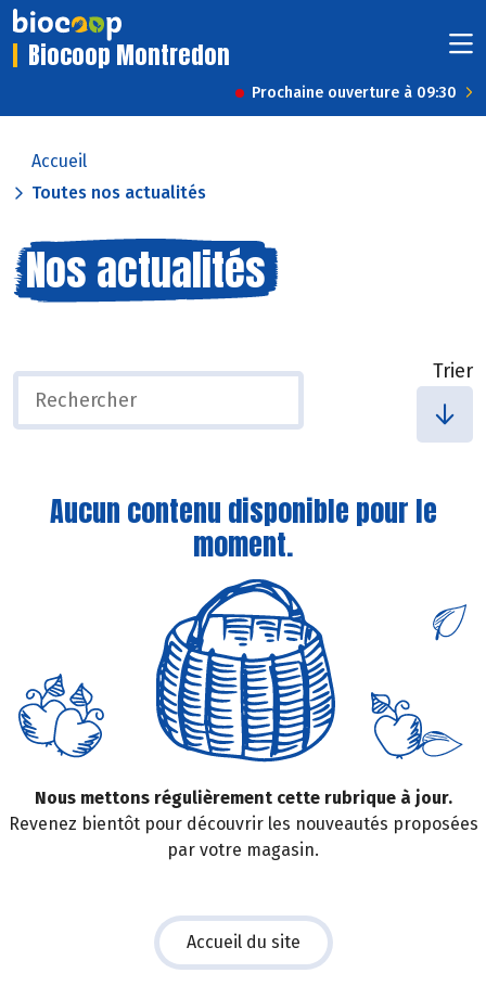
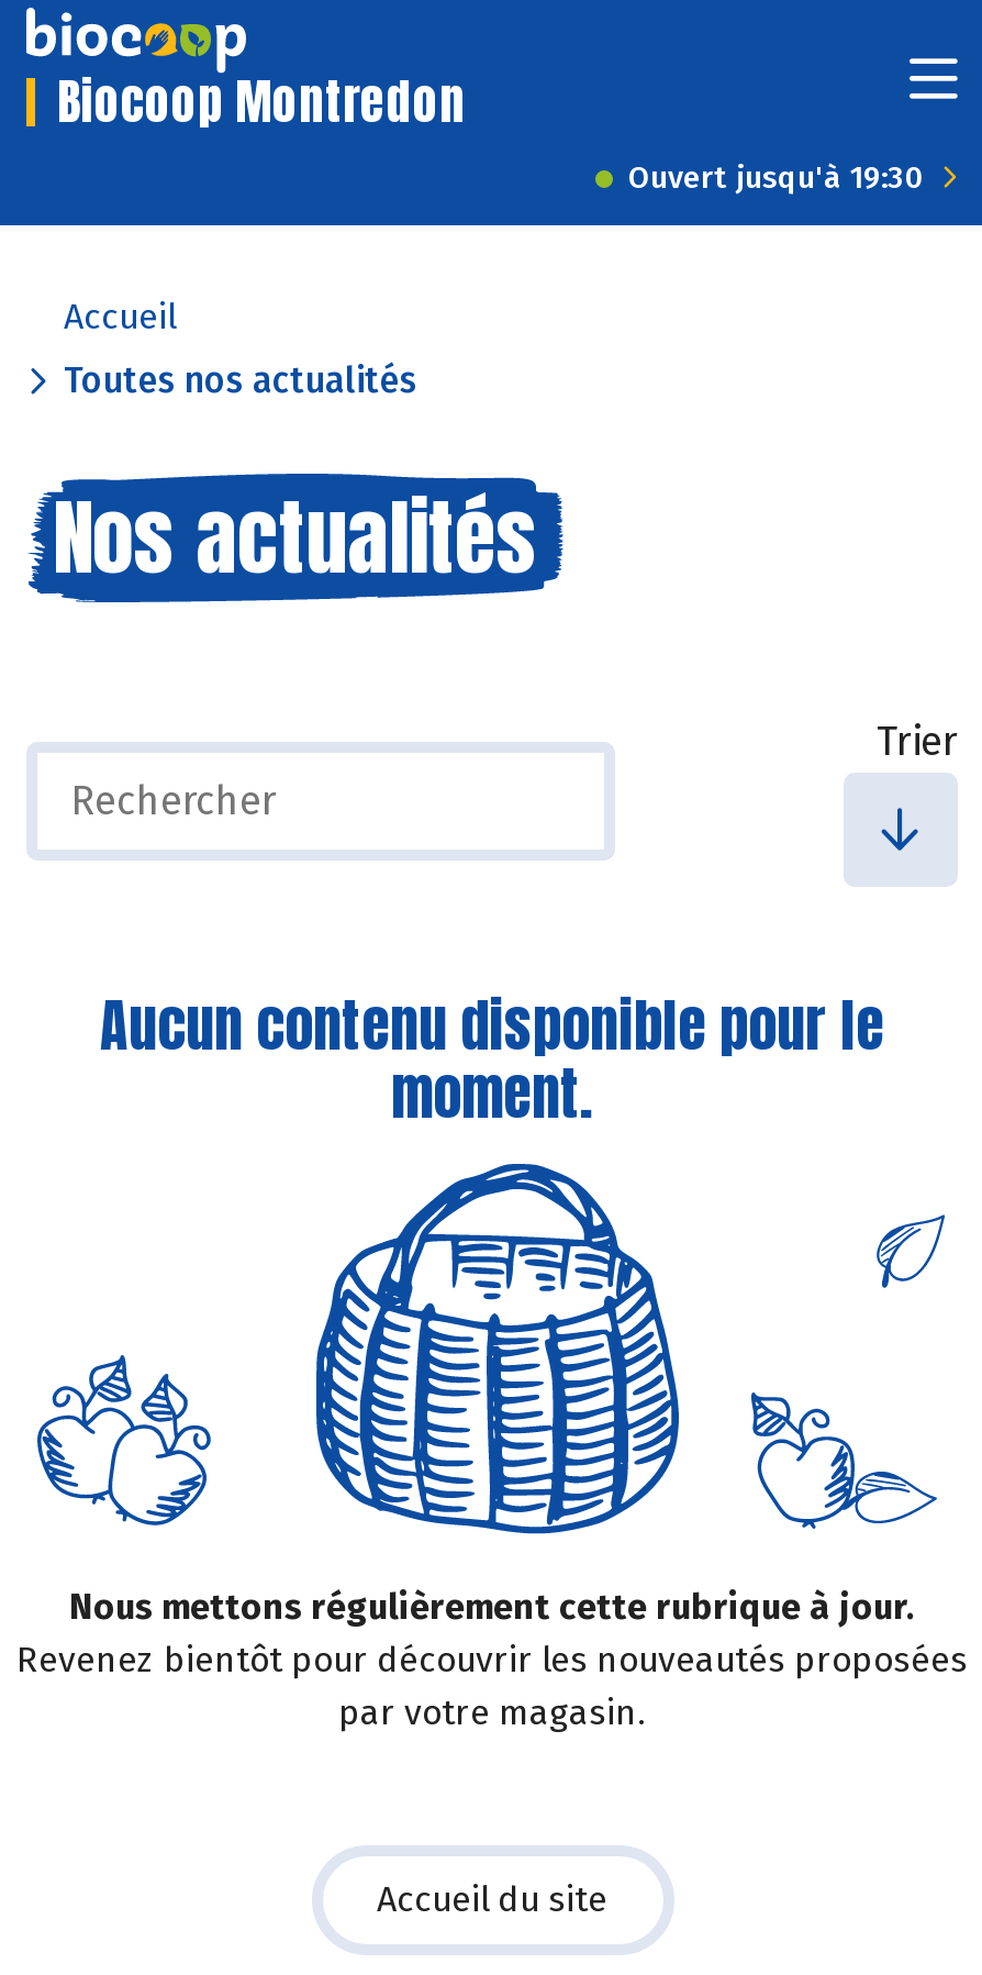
[252,84,457,102] Prochaine ouverture à 09:30 -> [628,159,925,197] Ouvert jusqu'à 19:30

